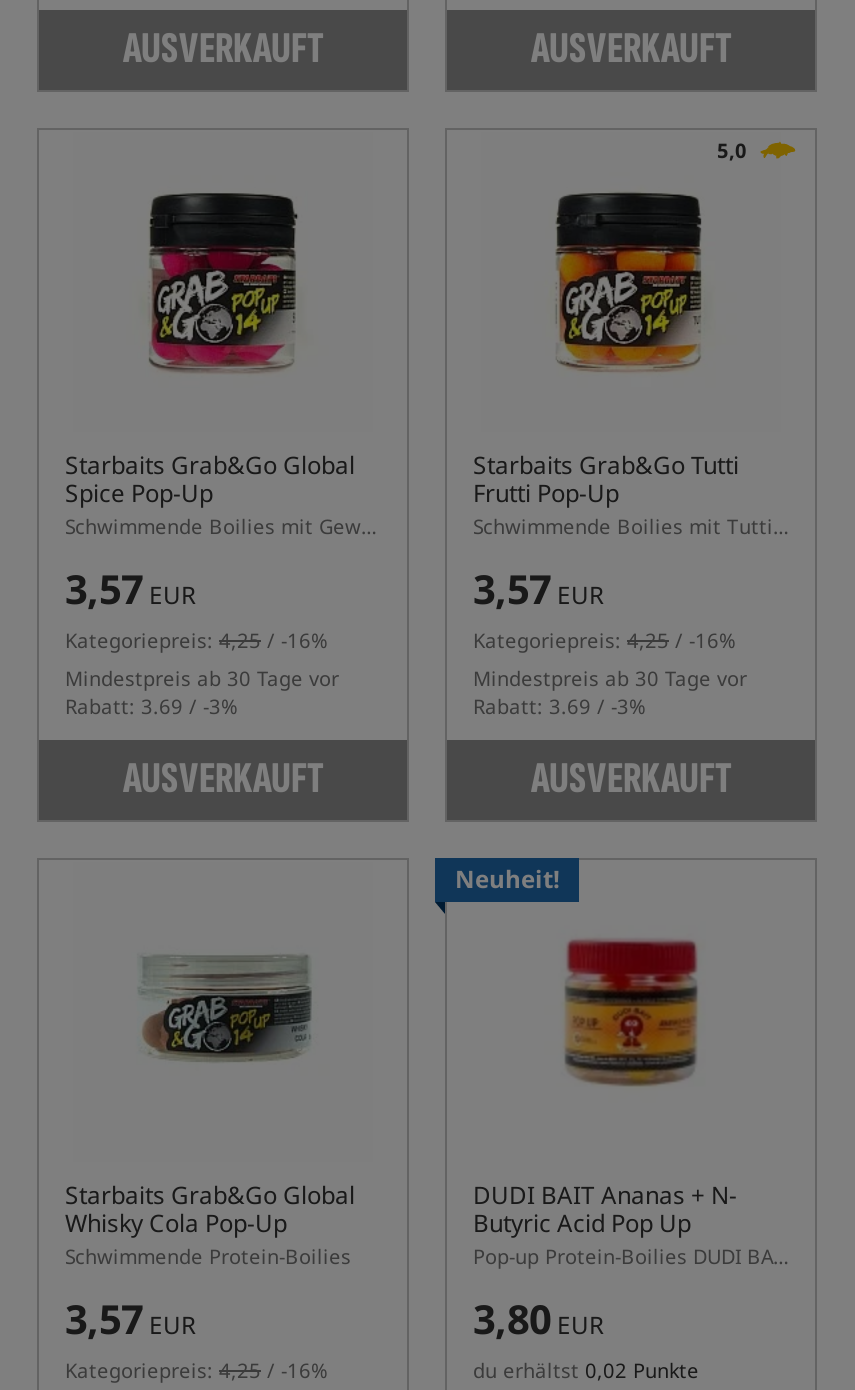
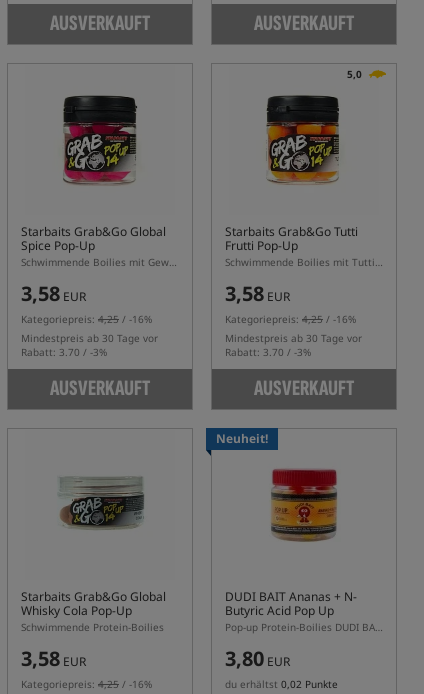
[65,562,195,616] 3,57EUR -> [21,280,86,307] 3,58EUR
[473,562,603,616] 3,57EUR -> [225,280,290,307] 3,58EUR
[65,692,237,720] Rabatt: 3.69 / -3% -> [21,345,107,359] Rabatt: 3.70 / -3%
[473,692,645,720] Rabatt: 3.69 / -3% -> [225,345,311,359] Rabatt: 3.70 / -3%
[65,1292,195,1346] 3,57EUR -> [21,645,86,672] 3,58EUR

